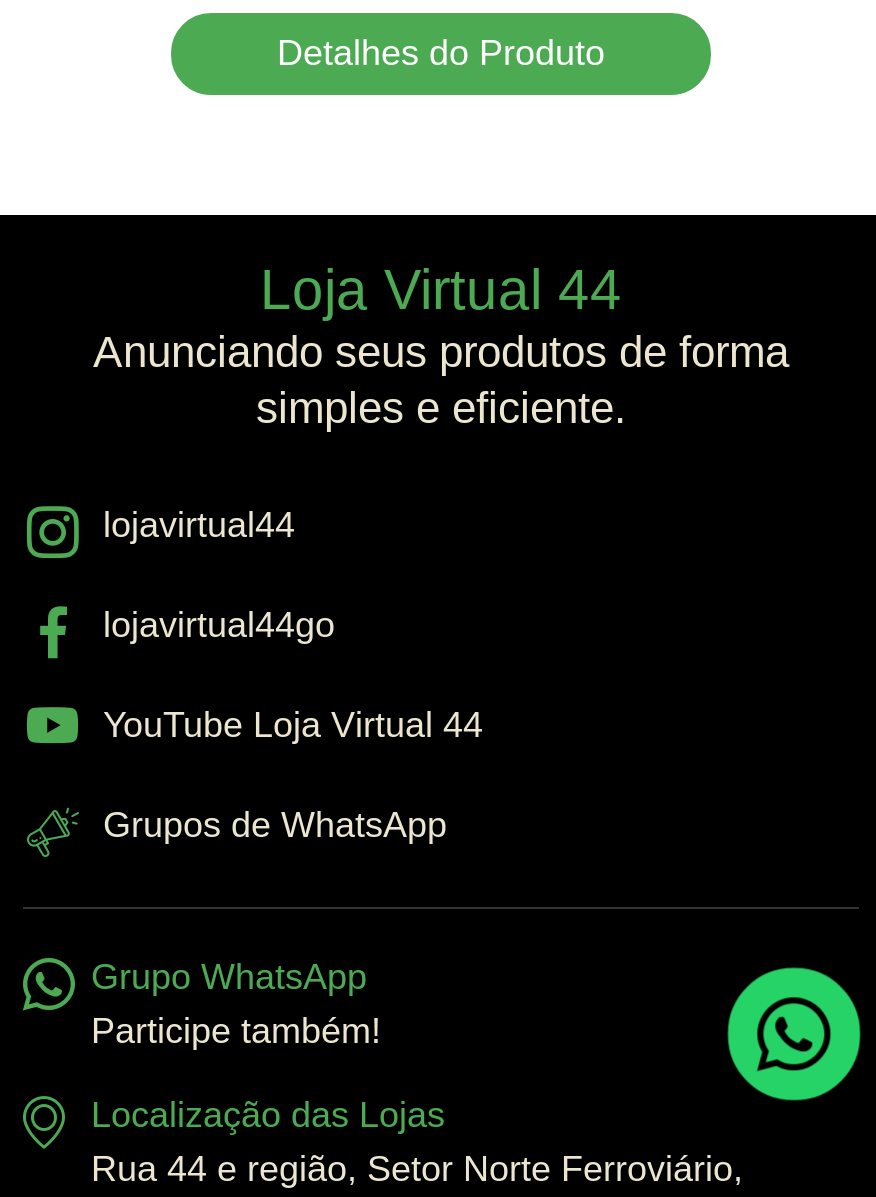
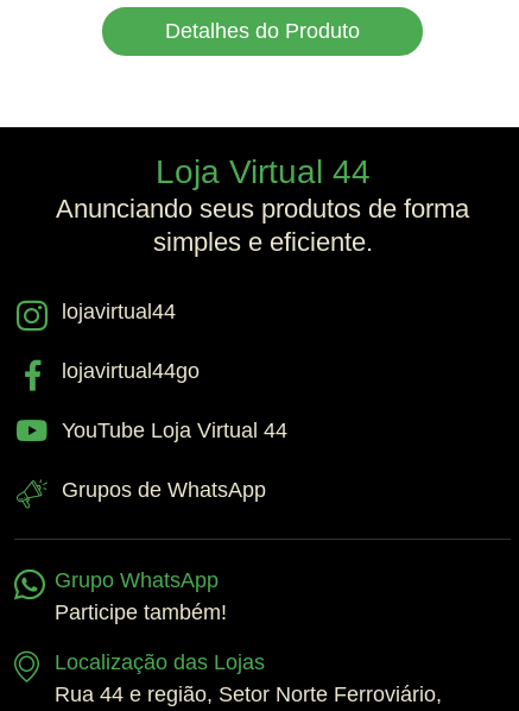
[725,965,863,1103] [image] -> none

